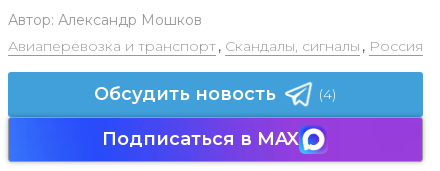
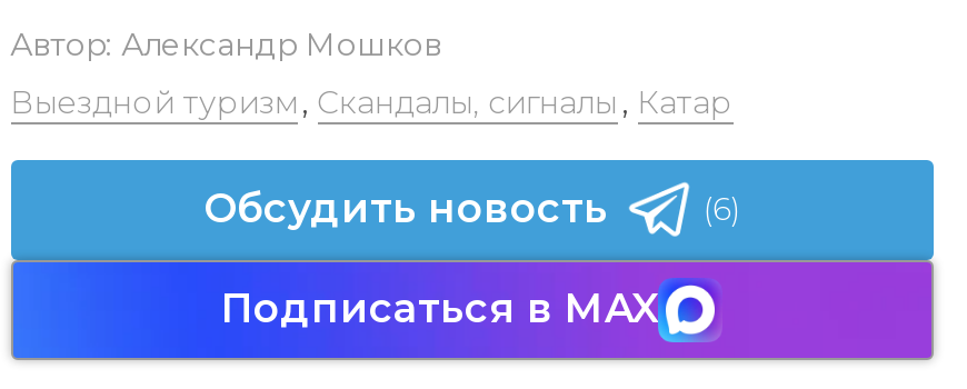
[7,37,422,55] Авиаперевозка и транспорт , Скандалы, сигналы , Россия -> [10,82,732,122] Выездной туризм , Скандалы, сигналы , Катар
[319,85,336,103] (4) -> [704,188,739,228] (6)

